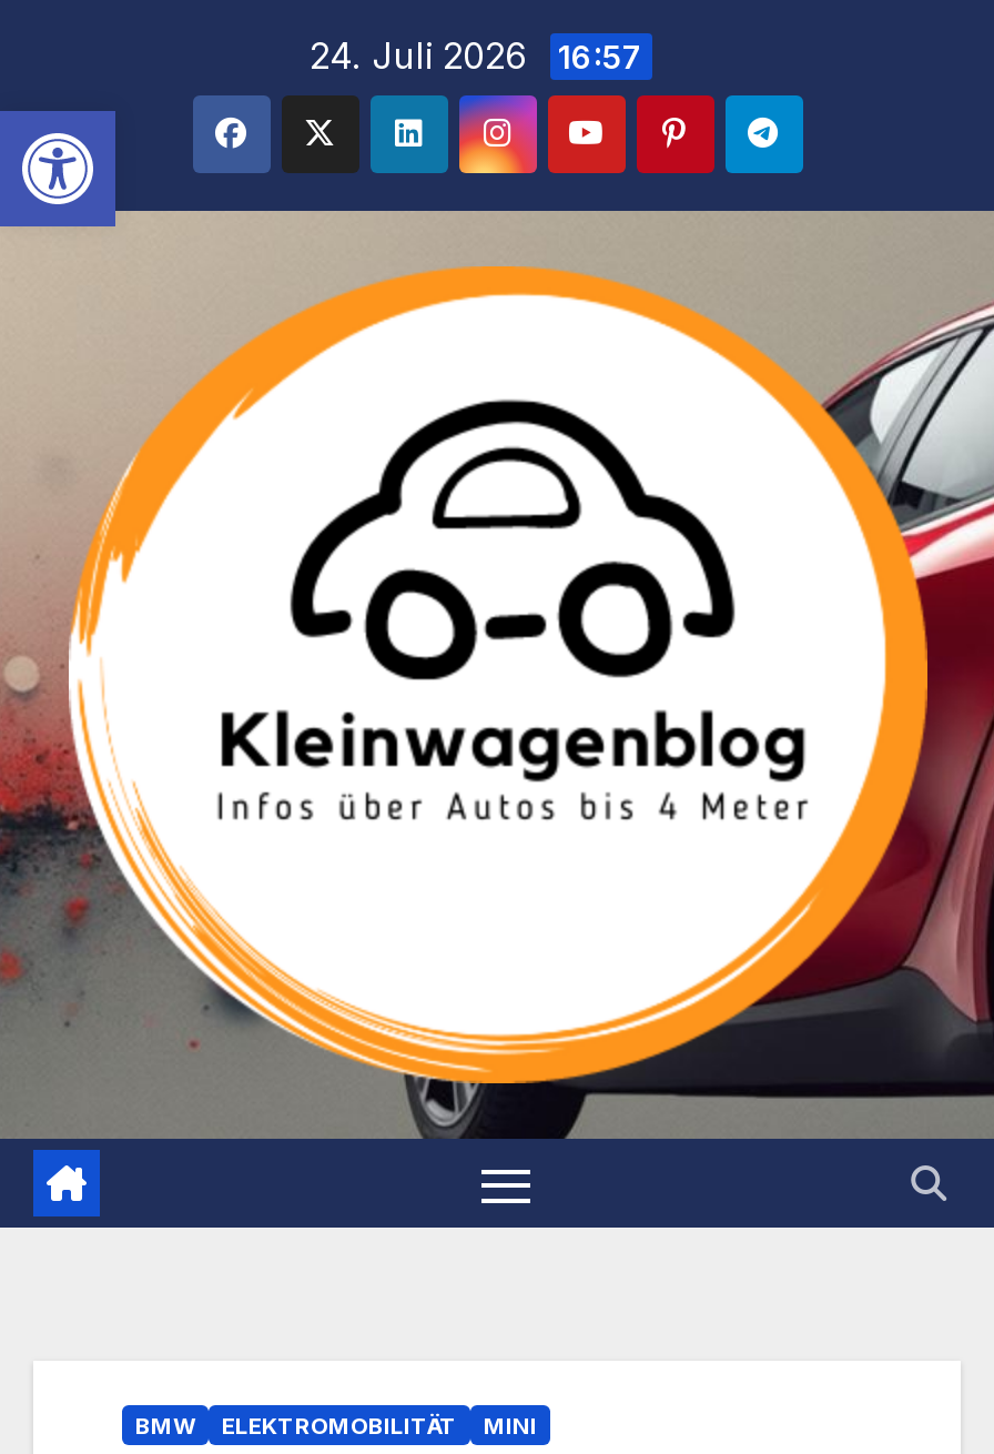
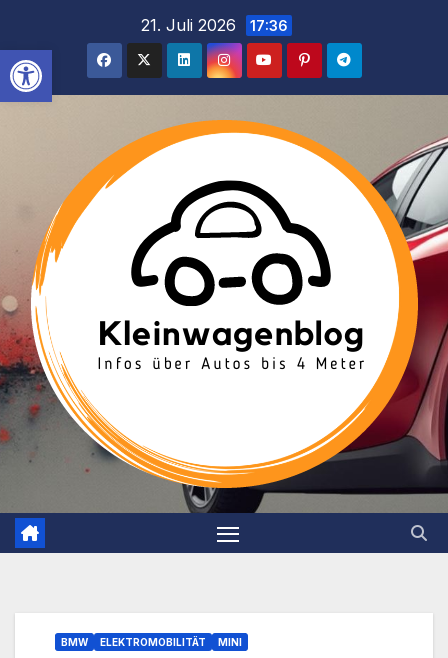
[310,33,642,78] 24. Juli 2026 16:57 -> [141,15,288,35] 21. Juli 2026 17:36

